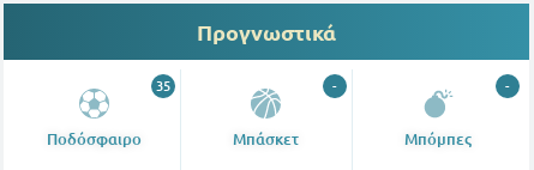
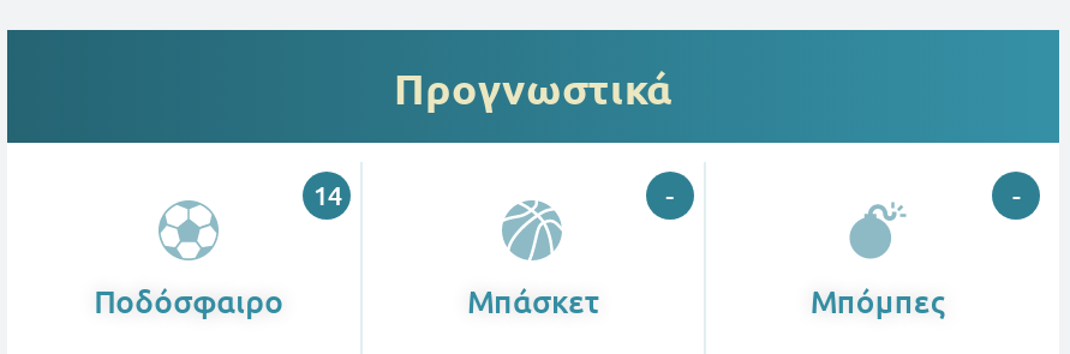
[156,75,171,96] 35 -> [313,174,342,215] 14

